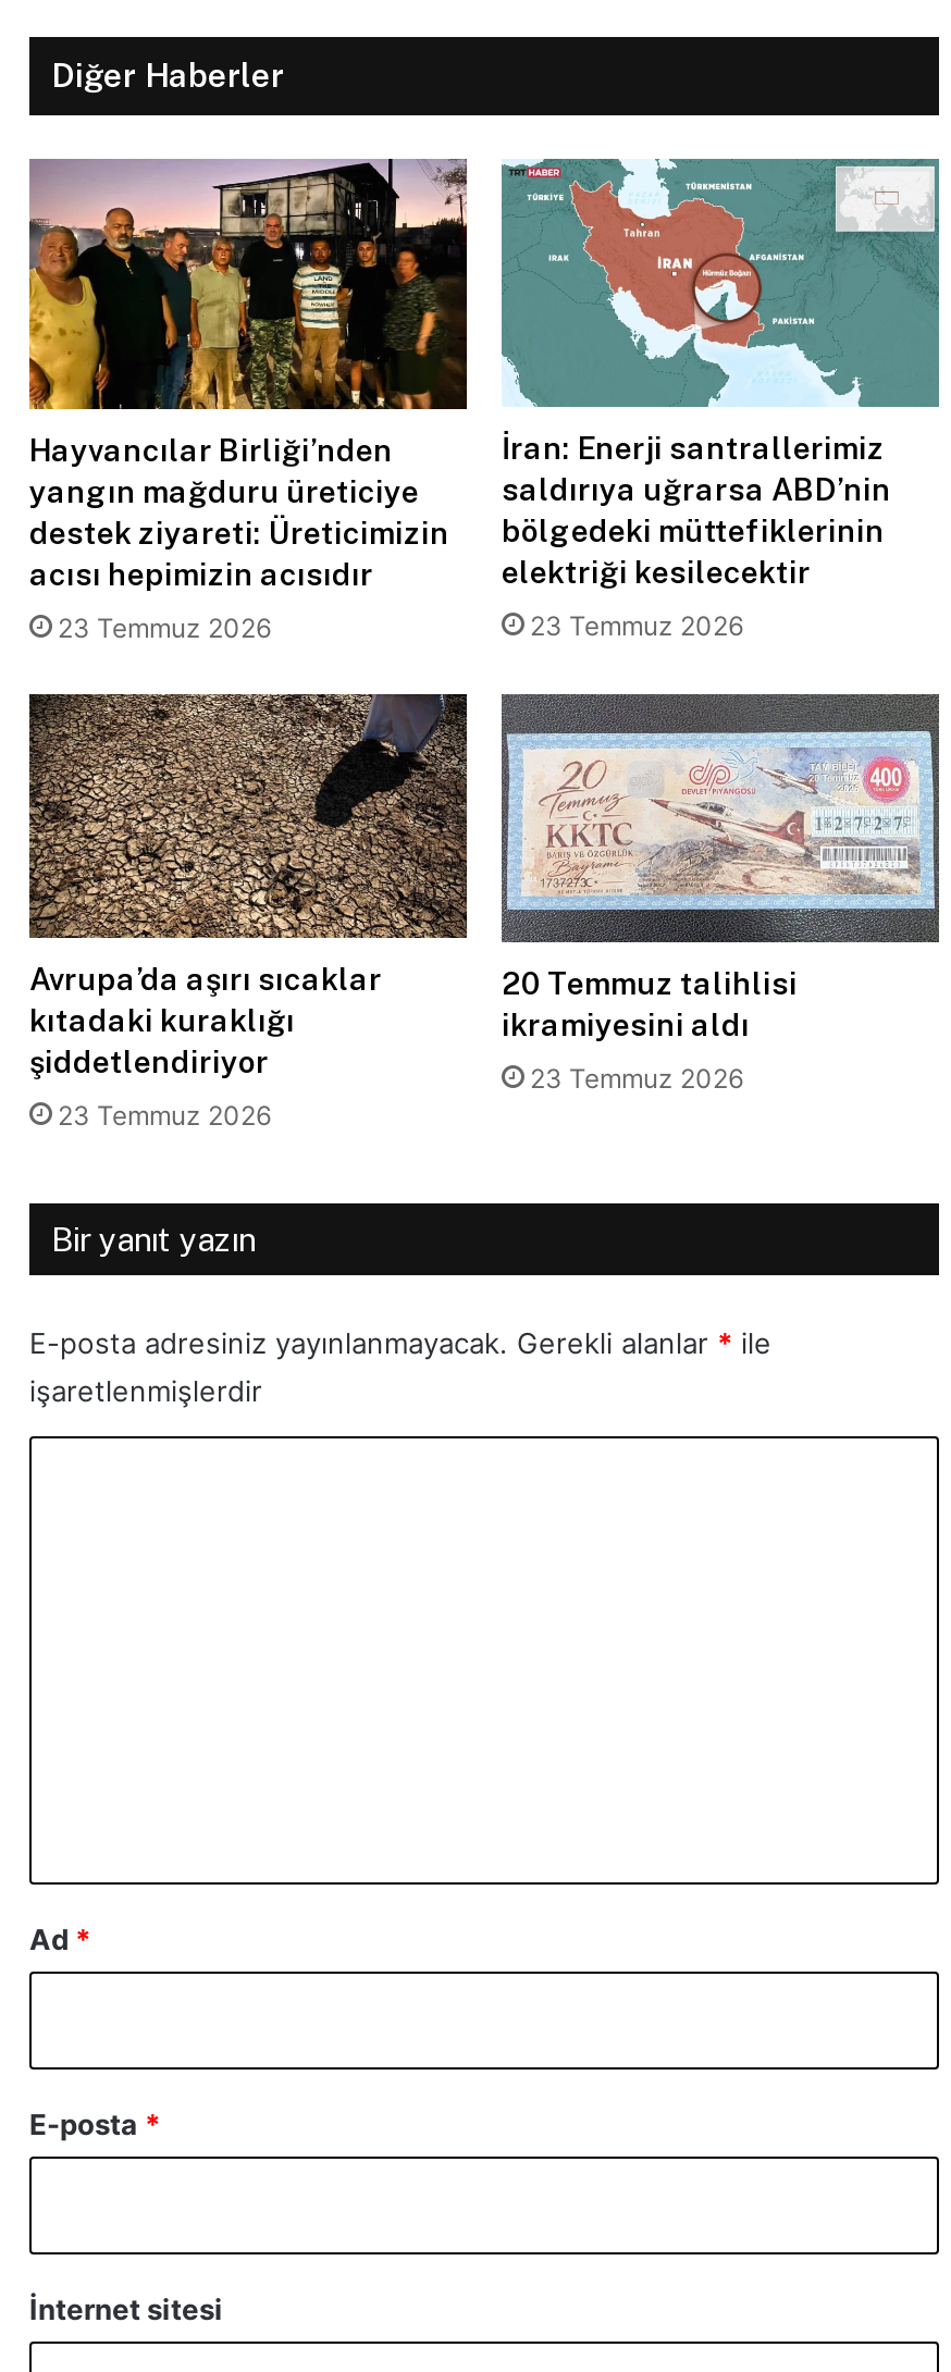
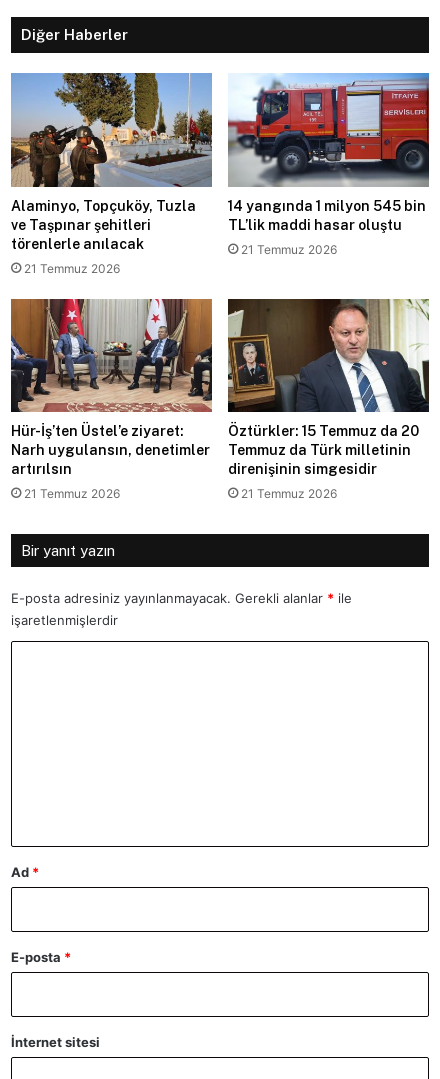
[27,159,469,591] [image] | Hayvancılar Birliği’nden | yangın mağduru üreticiye | destek ziyareti: Üreticimizin | acısı hepimizin acısıdır -> [10,72,213,252] [image] | Alaminyo, Topçuköy, Tuzla | ve Taşpınar şehitleri | törenlerle anılacak
[499,157,941,589] [image] | İran: Enerji santrallerimiz | saldırıya uğrarsa ABD’nin | bölgedeki müttefiklerinin | elektriği kesilecektir -> [228,73,430,233] [image] | 14 yangında 1 milyon 545 bin | TL’lik maddi hasar oluştu
[58,611,271,643] 23 Temmuz 2026 -> [24,261,120,276] 21 Temmuz 2026
[530,608,743,641] 23 Temmuz 2026 -> [241,242,337,257] 21 Temmuz 2026
[27,692,469,1080] [image] | Avrupa’da aşırı sıcaklar | kıtadaki kuraklığı | şiddetlendiriyor -> [10,298,213,477] [image] | Hür-İş’ten Üstel’e ziyaret: | Narh uygulansın, denetimler | artırılsın
[502,694,941,1042] [image] | 20 Temmuz talihlisi | ikramiyesini aldı -> [227,298,429,477] [image] | Öztürkler: 15 Temmuz da 20 | Temmuz da Türk milletinin | direnişinin simgesidir
[530,1061,743,1094] 23 Temmuz 2026 -> [241,486,337,501] 21 Temmuz 2026
[58,1100,271,1132] 23 Temmuz 2026 -> [24,486,120,501] 21 Temmuz 2026

